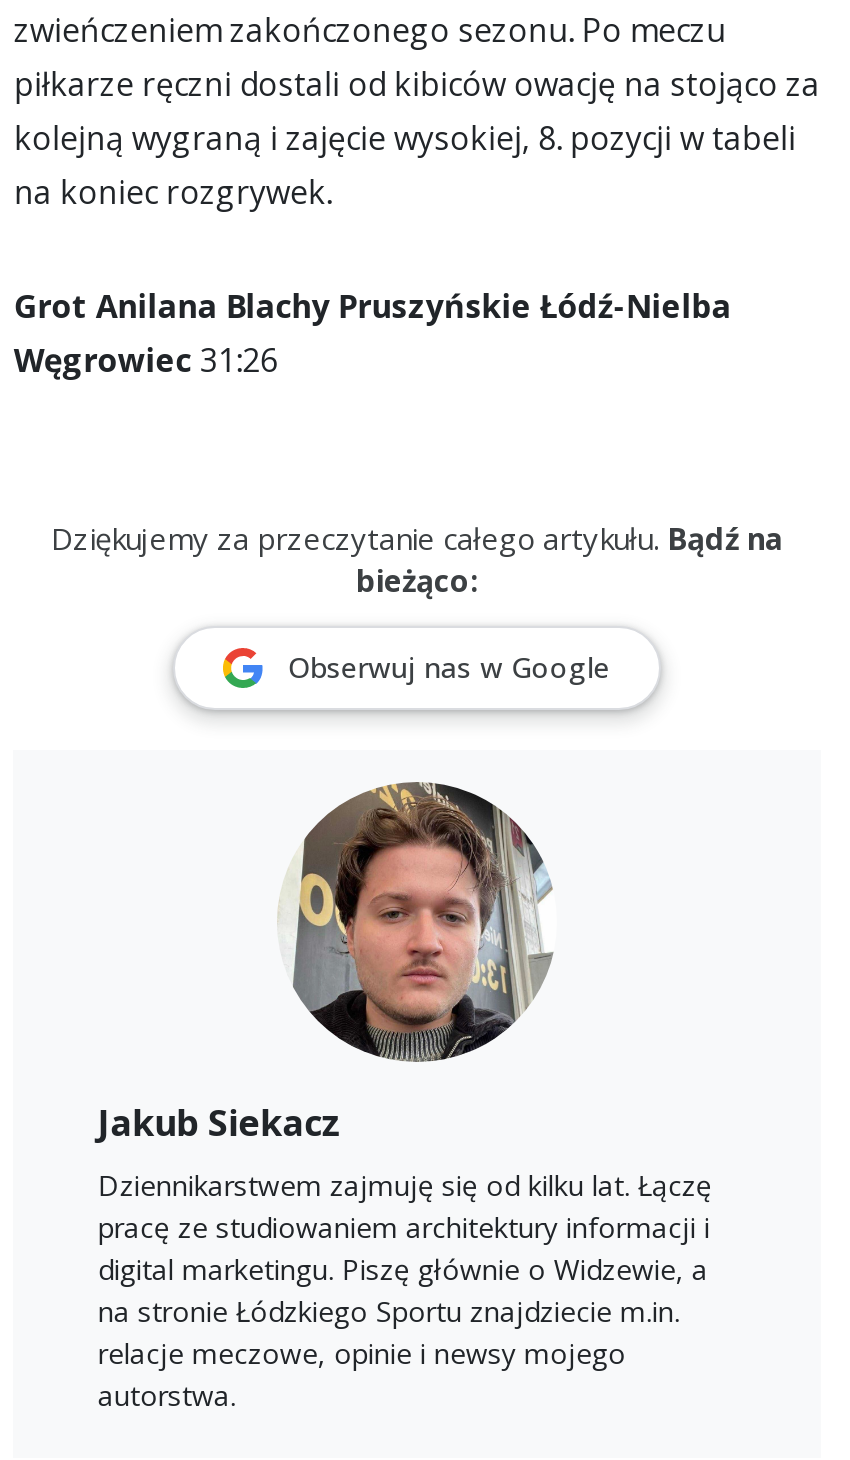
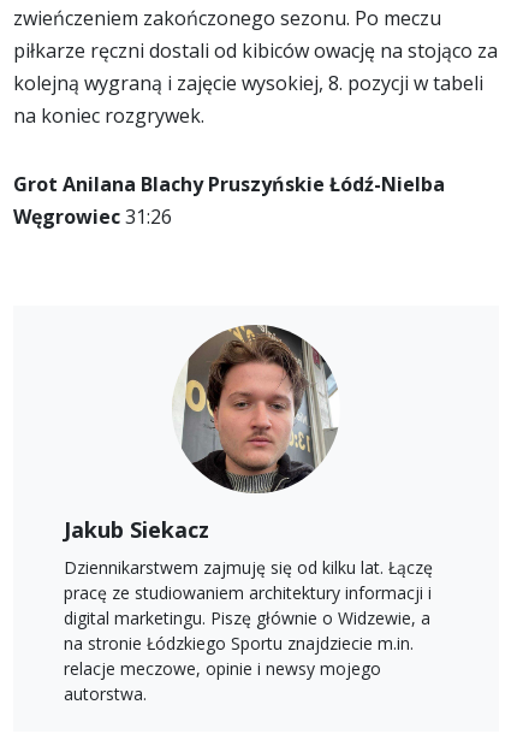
[51,518,783,686] Dziękujemy za przeczytanie całego artykułu. Bądź na | bieżąco: | Obserwuj nas w Google -> none

